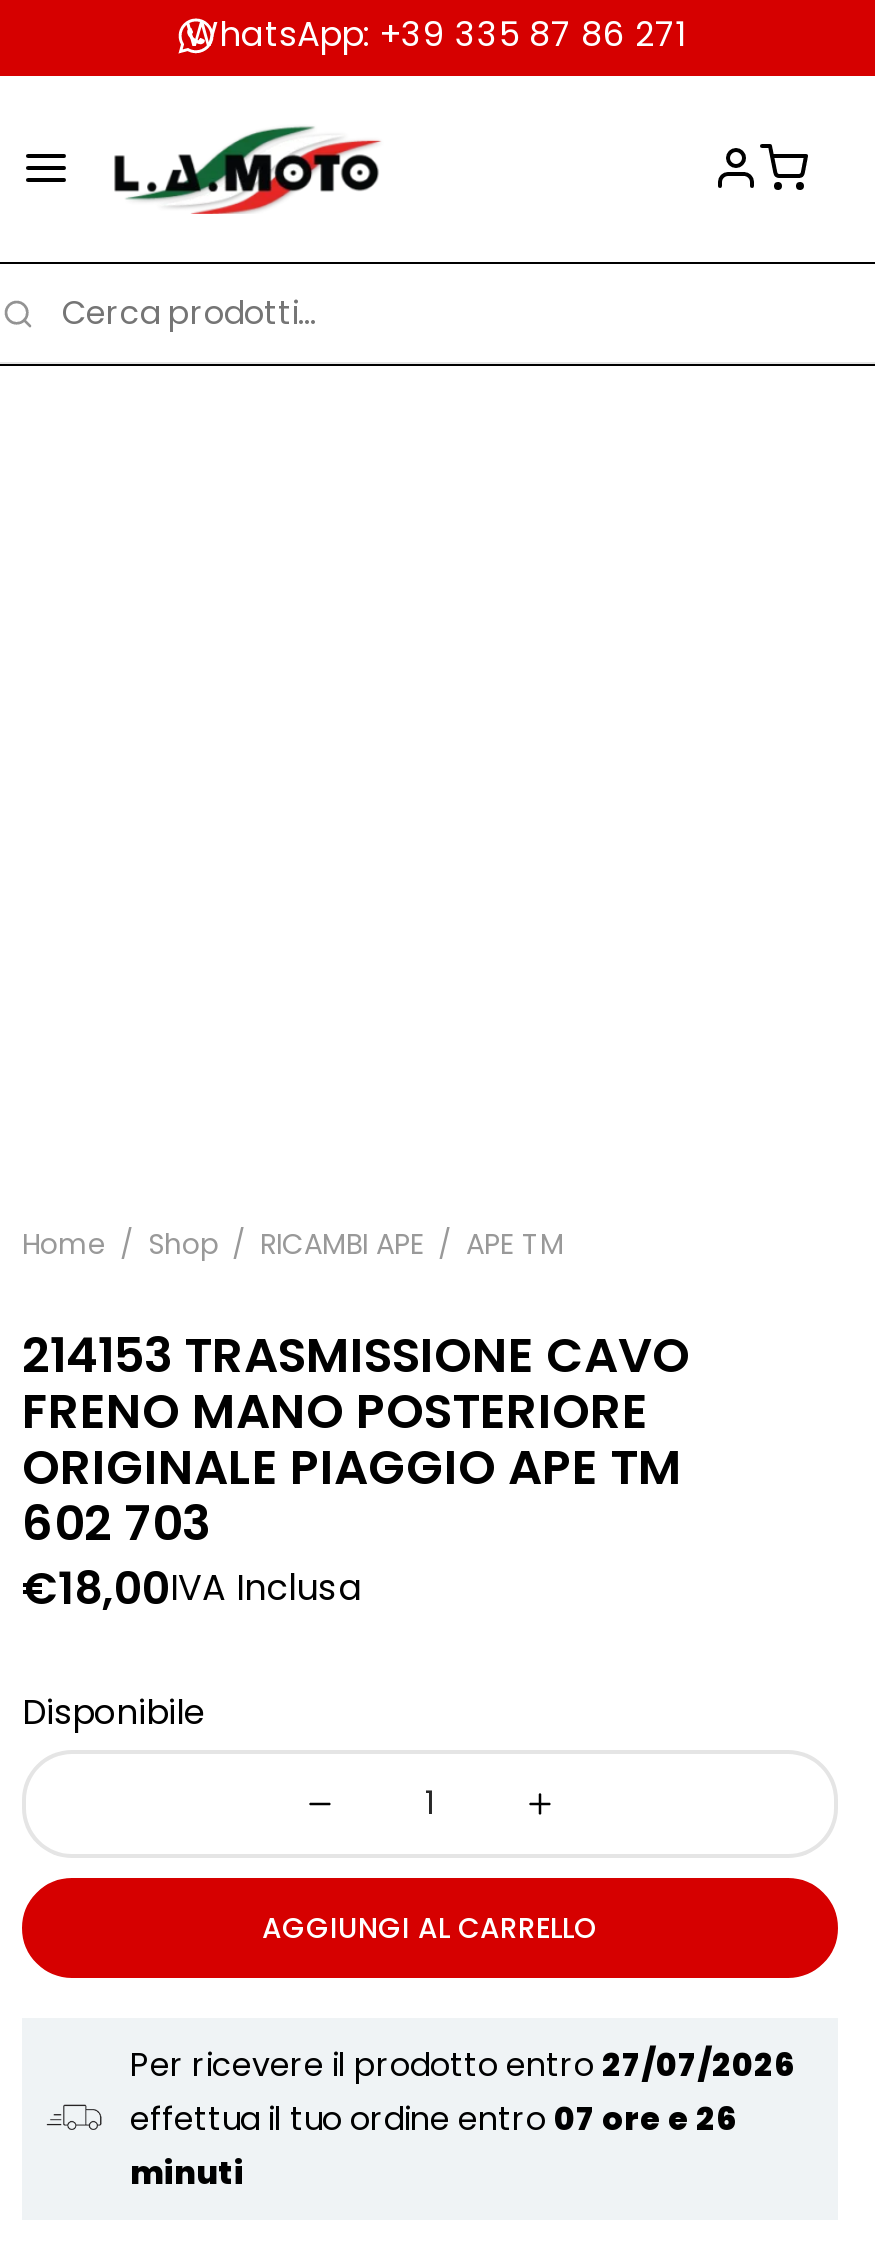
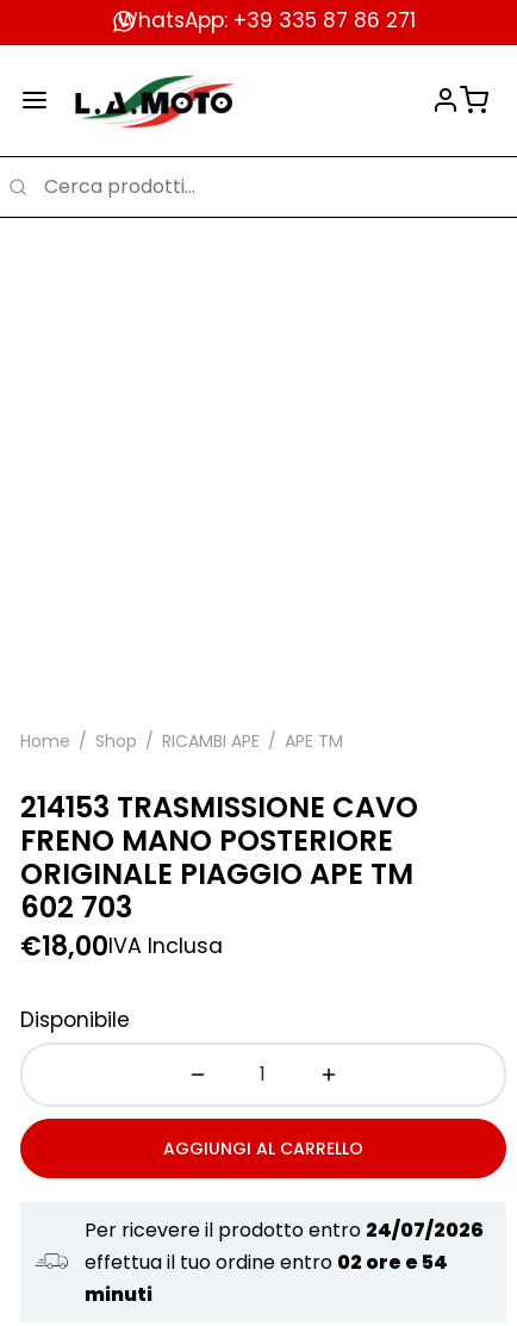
[130,2041,796,2087] Per ricevere il prodotto entro 27/07/2026 -> [85,1216,484,1243] Per ricevere il prodotto entro 24/07/2026
[130,2095,738,2141] effettua il tuo ordine entro 07 ore e 26 -> [85,1248,448,1275] effettua il tuo ordine entro 02 ore e 54

